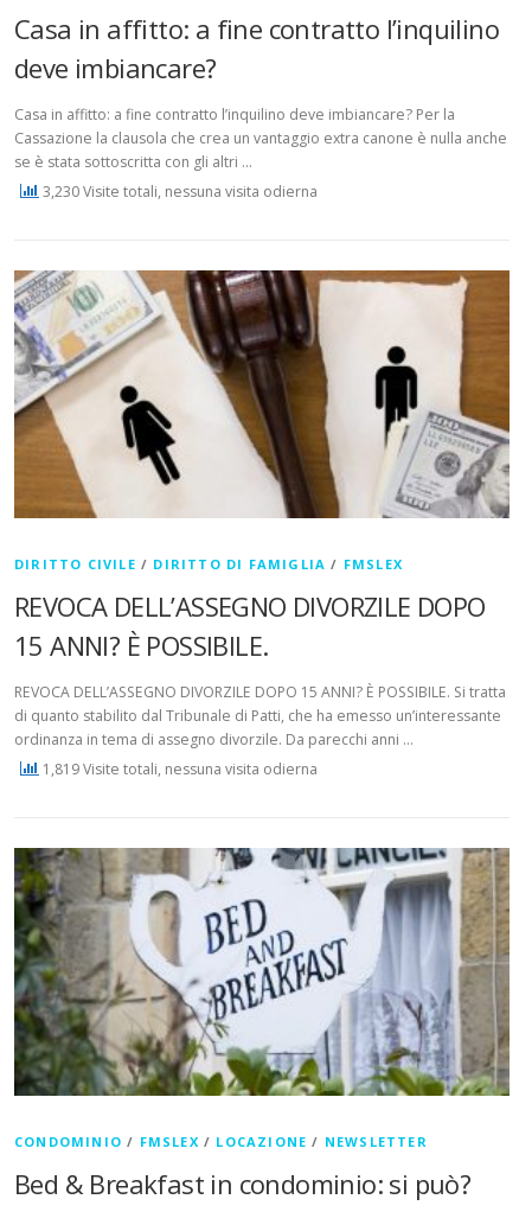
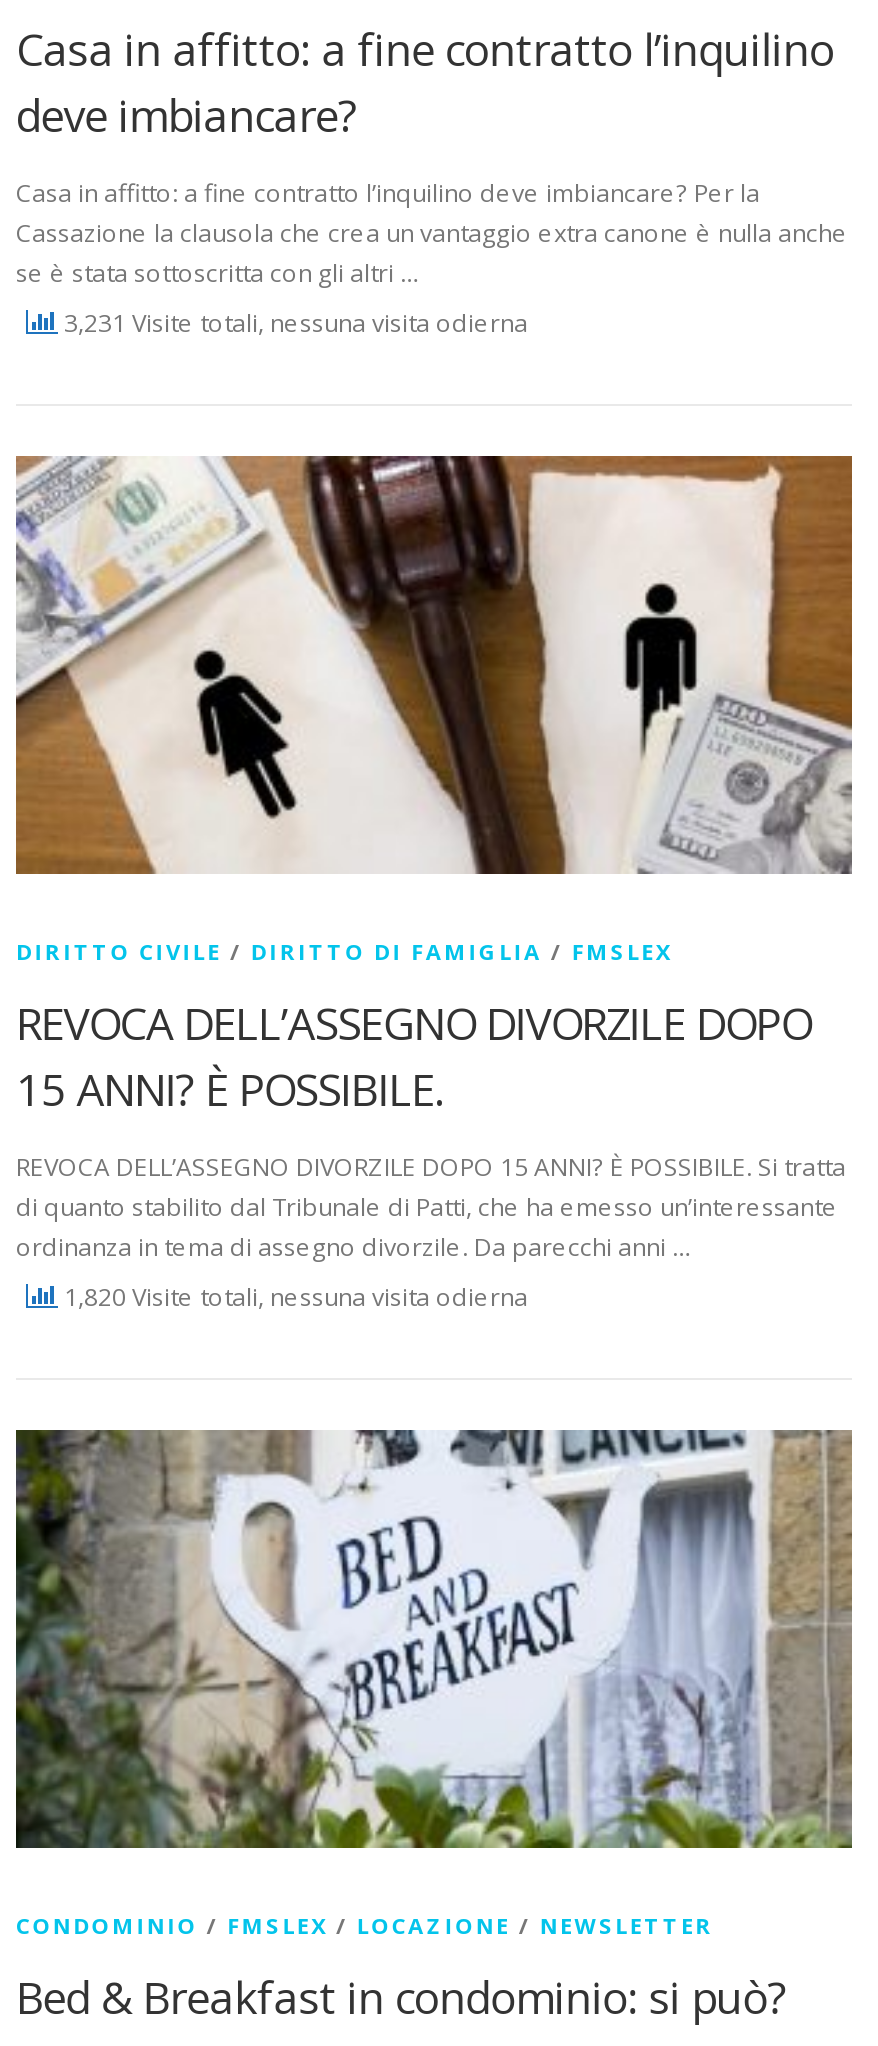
[39,182,318,202] 3,230 Visite totali, nessuna visita odierna -> [58,306,528,340] 3,231 Visite totali, nessuna visita odierna
[39,759,318,779] 1,819 Visite totali, nessuna visita odierna -> [58,1280,528,1314] 1,820 Visite totali, nessuna visita odierna

